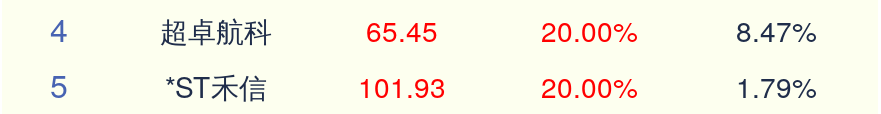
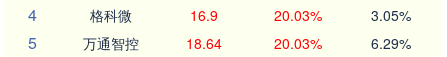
[160,10,816,50] 超卓航科 | 65.45 | 20.00% | 8.47% -> [90,5,411,25] 格科微 | 16.9 | 20.03% | 3.05%
[165,66,816,106] *ST禾信 | 101.93 | 20.00% | 1.79% -> [83,33,411,53] 万通智控 | 18.64 | 20.03% | 6.29%

